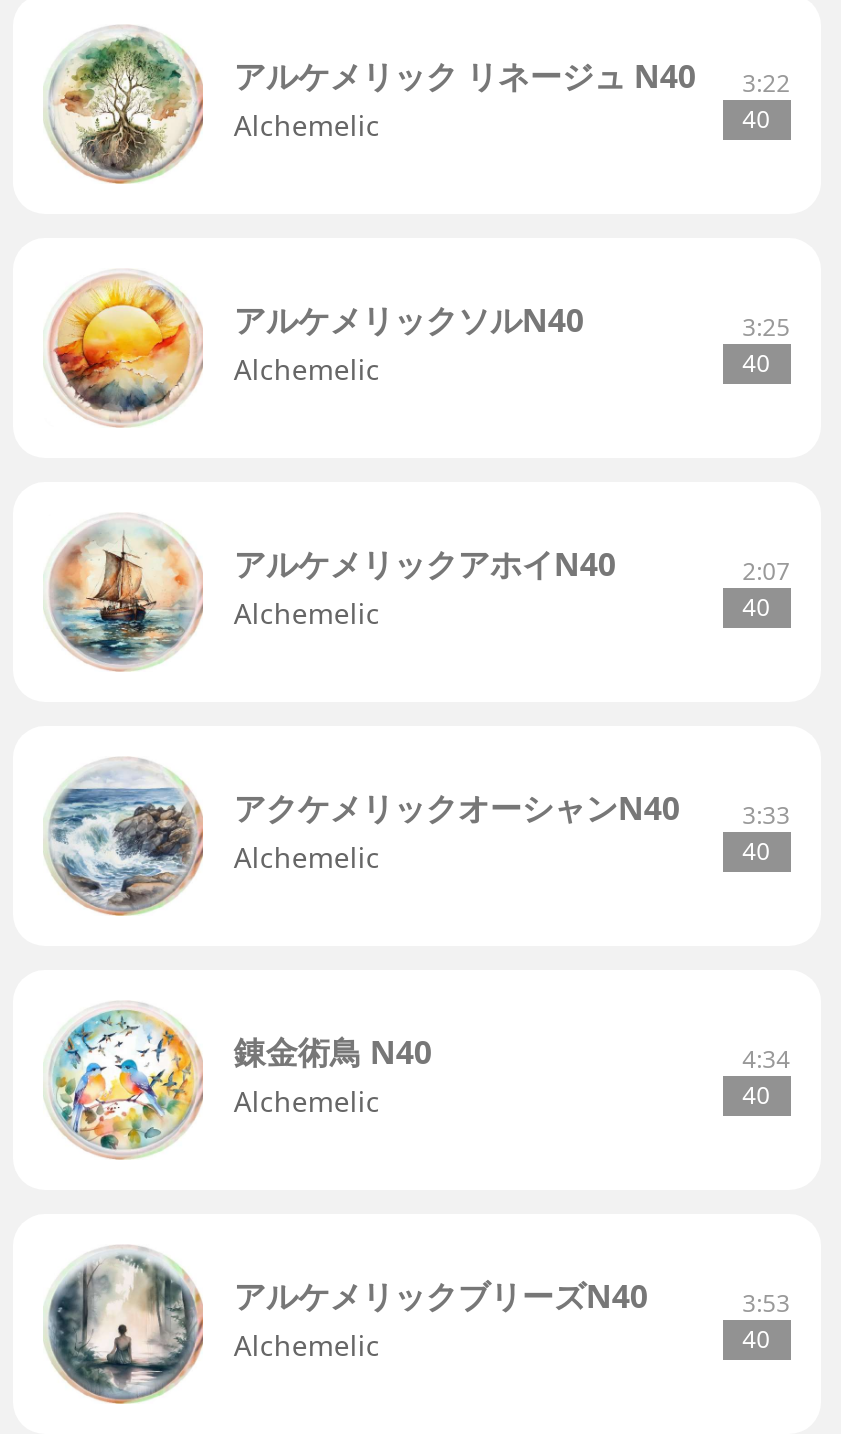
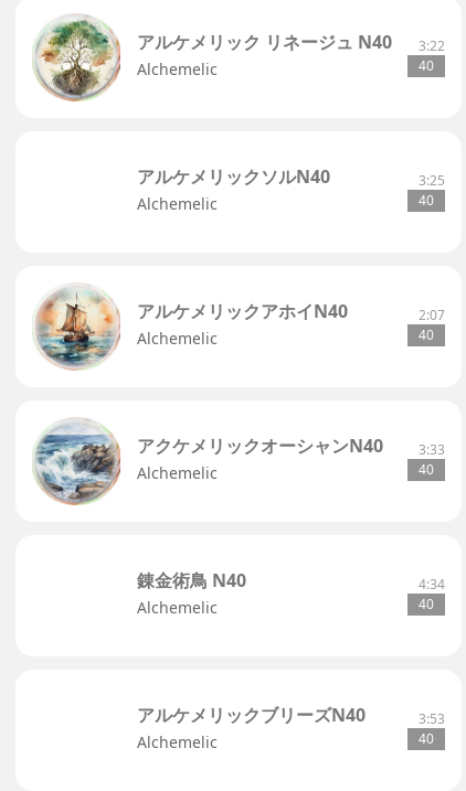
[45,270,205,430] [image] -> none
[43,1002,205,1162] [image] -> none
[43,1244,205,1406] [image] -> none

